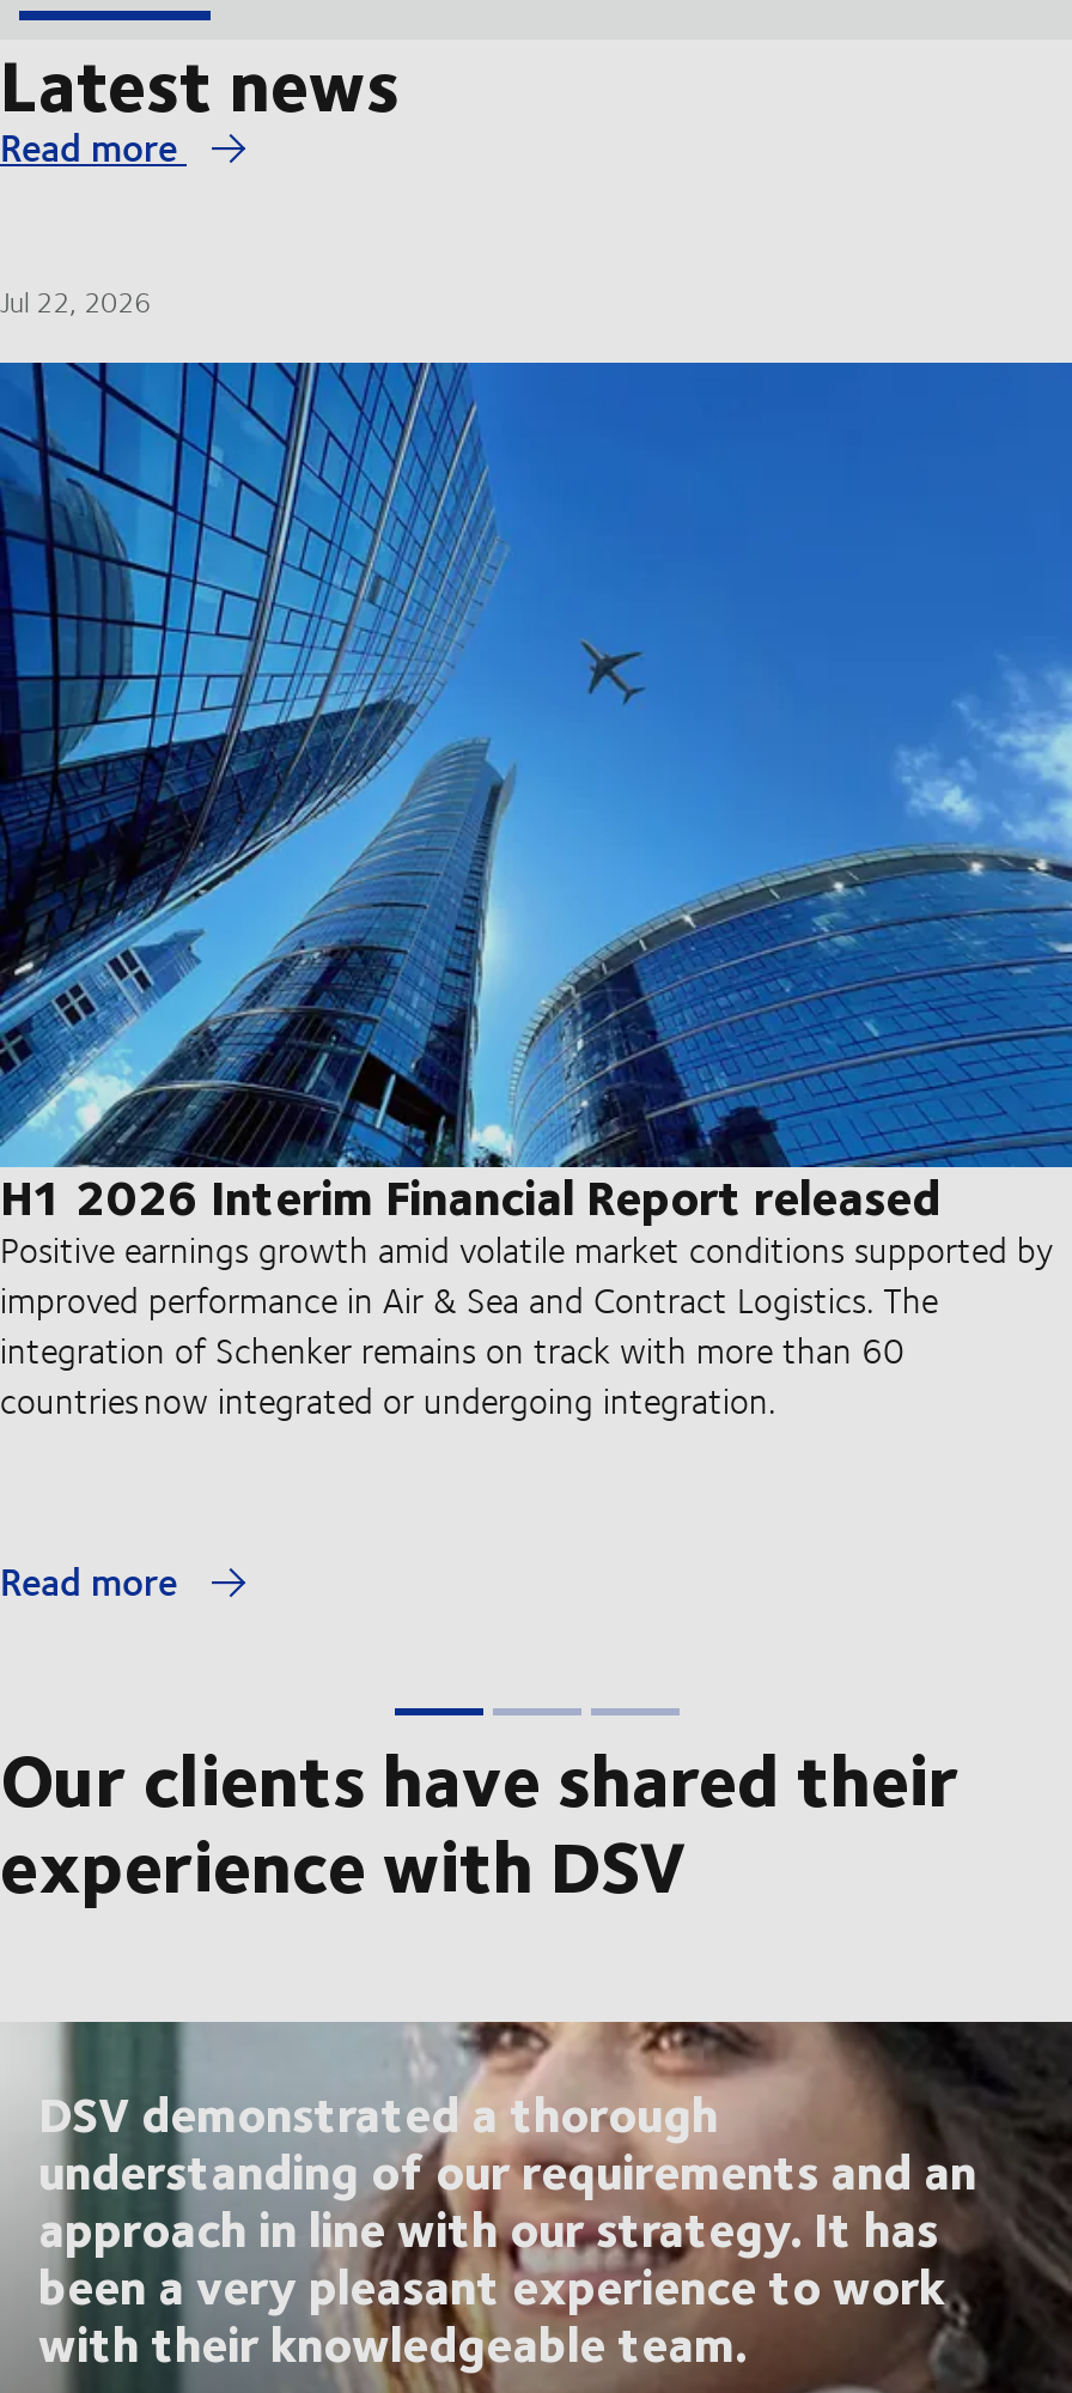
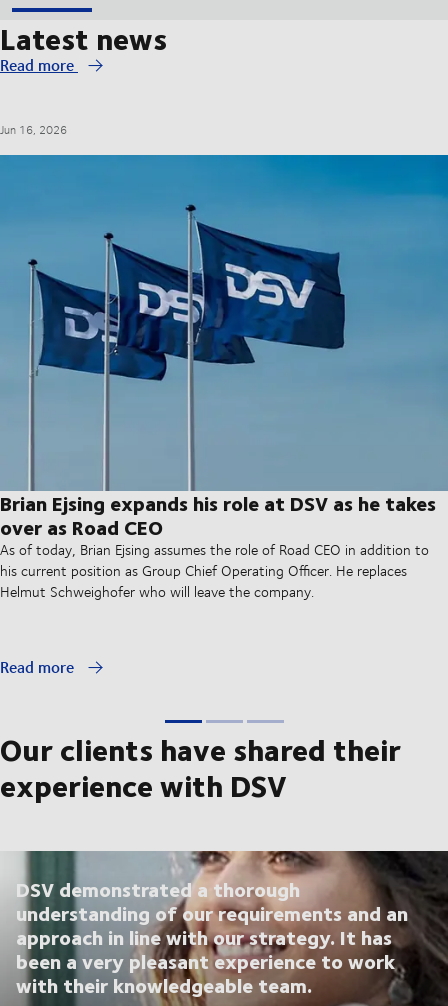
[0,281,151,322] Jul 22, 2026 -> [0,121,67,138] Jun 16, 2026
[0,360,1065,1426] [image] | H1 2026 Interim Financial Report released | Positive earnings growth amid volatile market conditions supported by | improved performance in Air & Sea and Contract Logistics. The | integration of Schenker remains on track with more than 60 | countries now integrated or undergoing integration. -> [0,154,445,602] [image] | Brian Ejsing expands his role at DSV as he takes | over as Road CEO | As of today, Brian Ejsing assumes the role of Road CEO in addition to | his current position as Group Chief Operating Officer. He replaces | Helmut Schweighofer who will leave the company.

